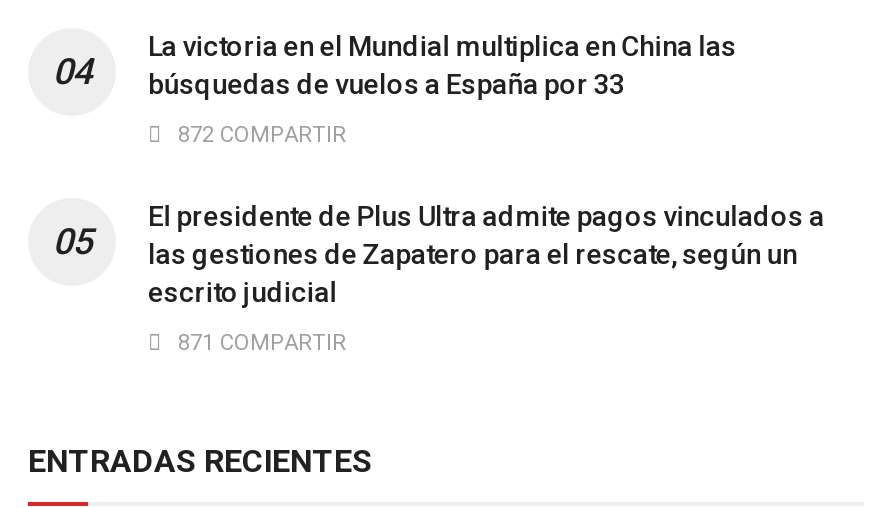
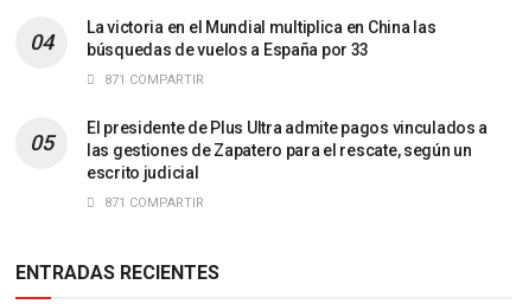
[172,122,346,148] 872 COMPARTIR -> [101,72,204,87] 871 COMPARTIR

